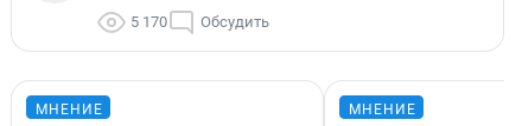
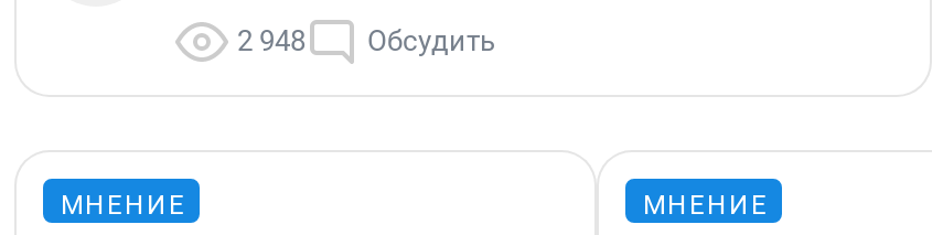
[130,13,269,30] 5 170 Обсудить -> [237,24,495,57] 2 948 Обсудить

